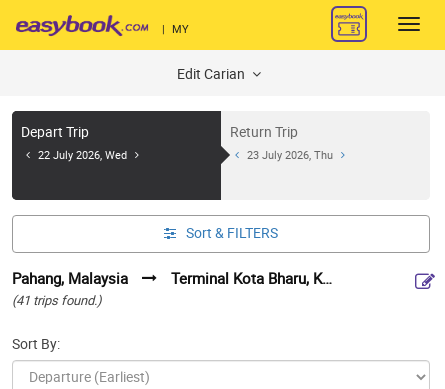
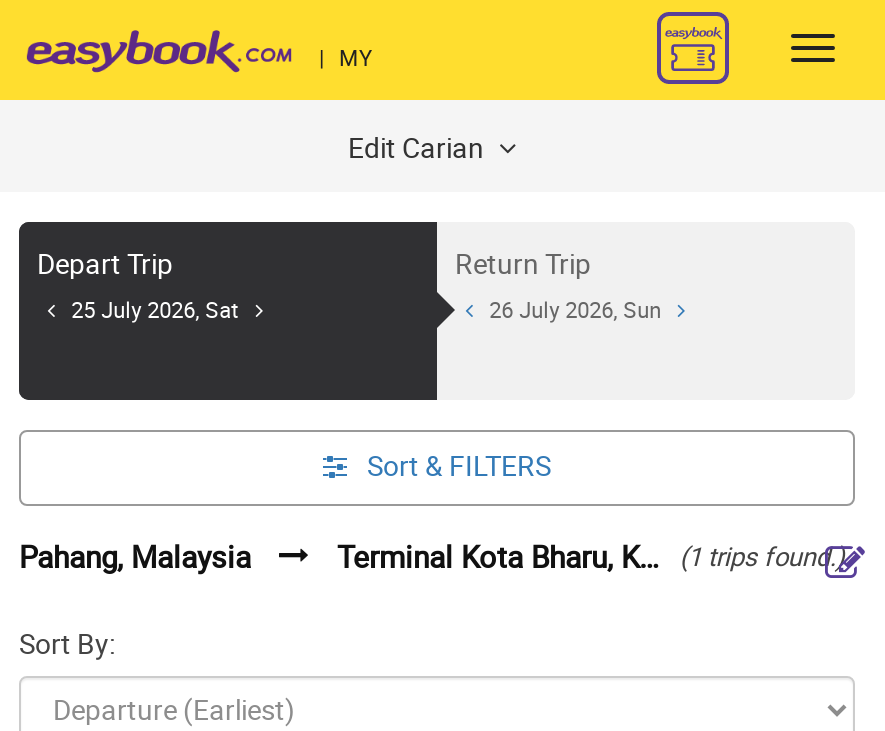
[38,149,127,162] 22 July 2026, Wed -> [71,298,239,324] 25 July 2026, Sat
[247,149,333,162] 23 July 2026, Thu -> [489,298,661,324] 26 July 2026, Sun
[12,293,102,308] (41 trips found.) -> [679,542,845,572] (1 trips found.)

